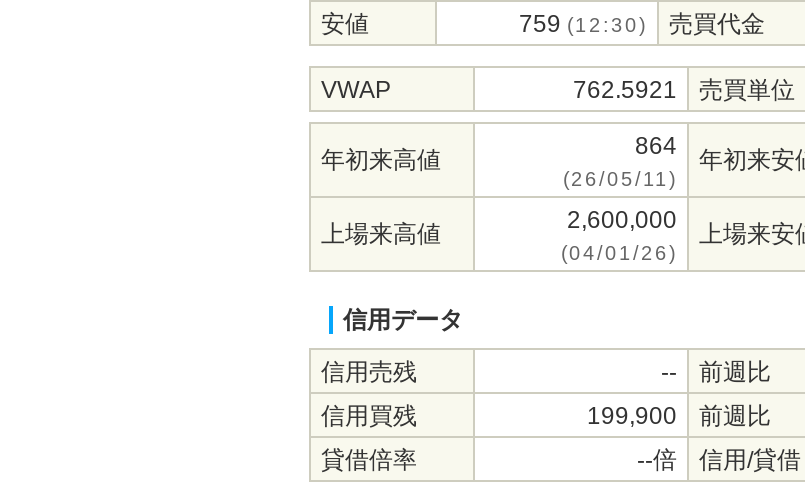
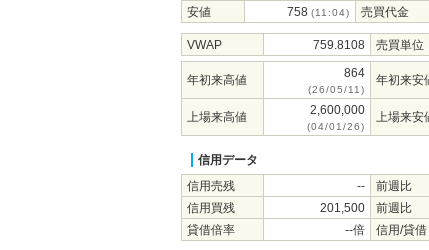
[519,10,765,38] 759 (12:30) 売買代金 -> [287,5,409,19] 758 (11:04) 売買代金
[573,76,795,104] 762.5921 売買単位 -> [313,38,424,52] 759.8108 売買単位
[587,402,771,430] 199,900 前週比 -> [320,201,412,215] 201,500 前週比

